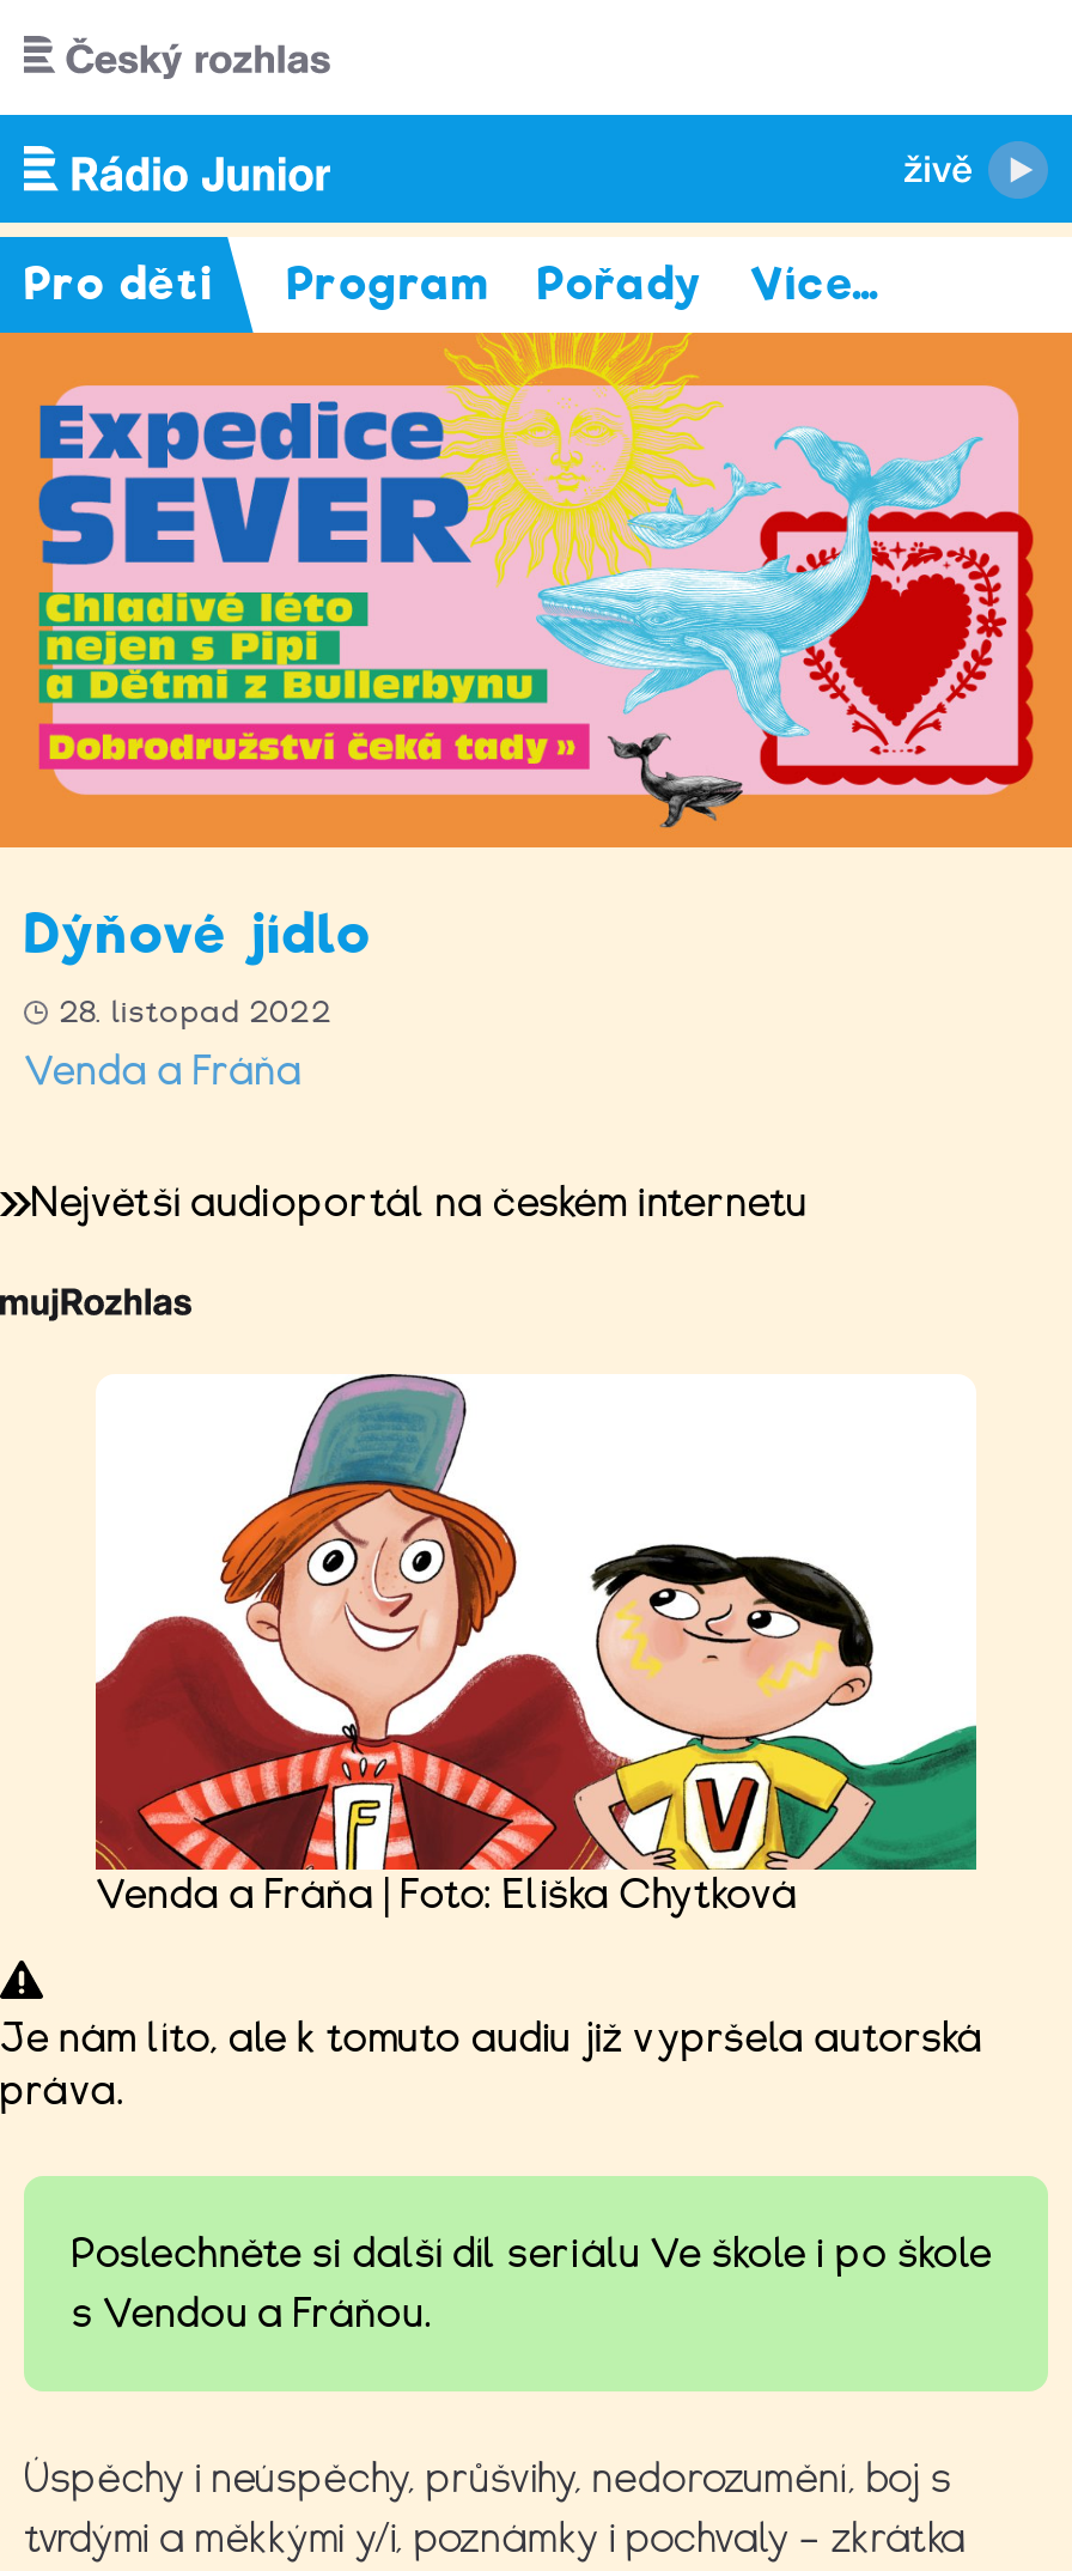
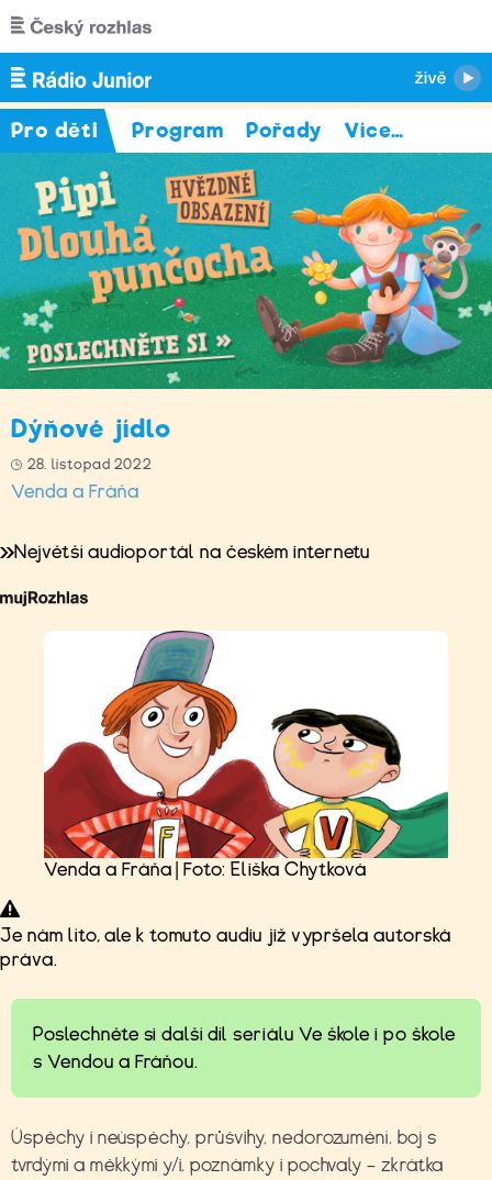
[7,330,1065,850] [image] -> [3,152,489,390] [image]

